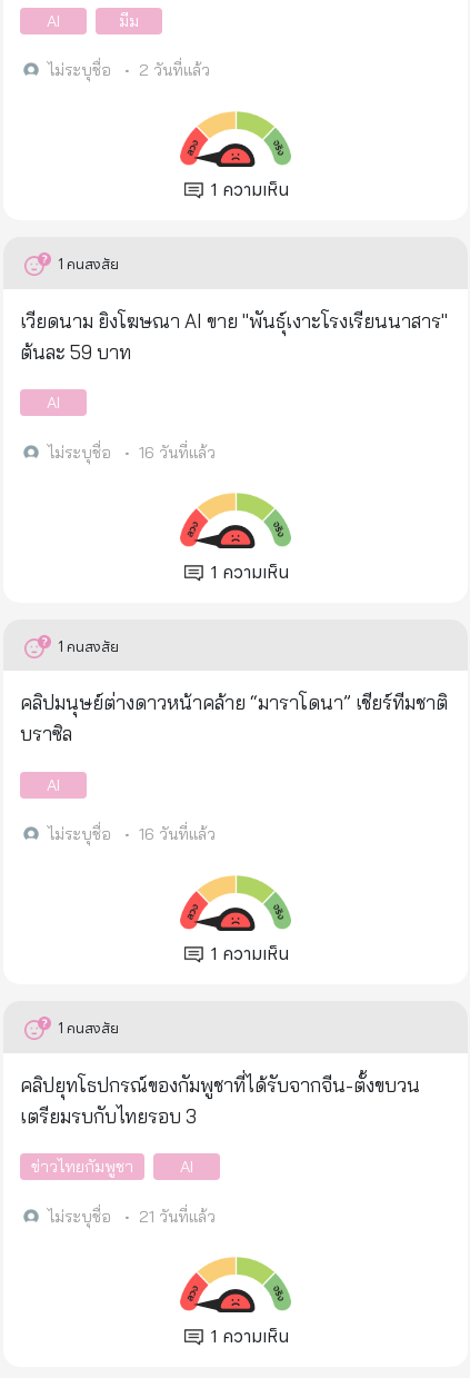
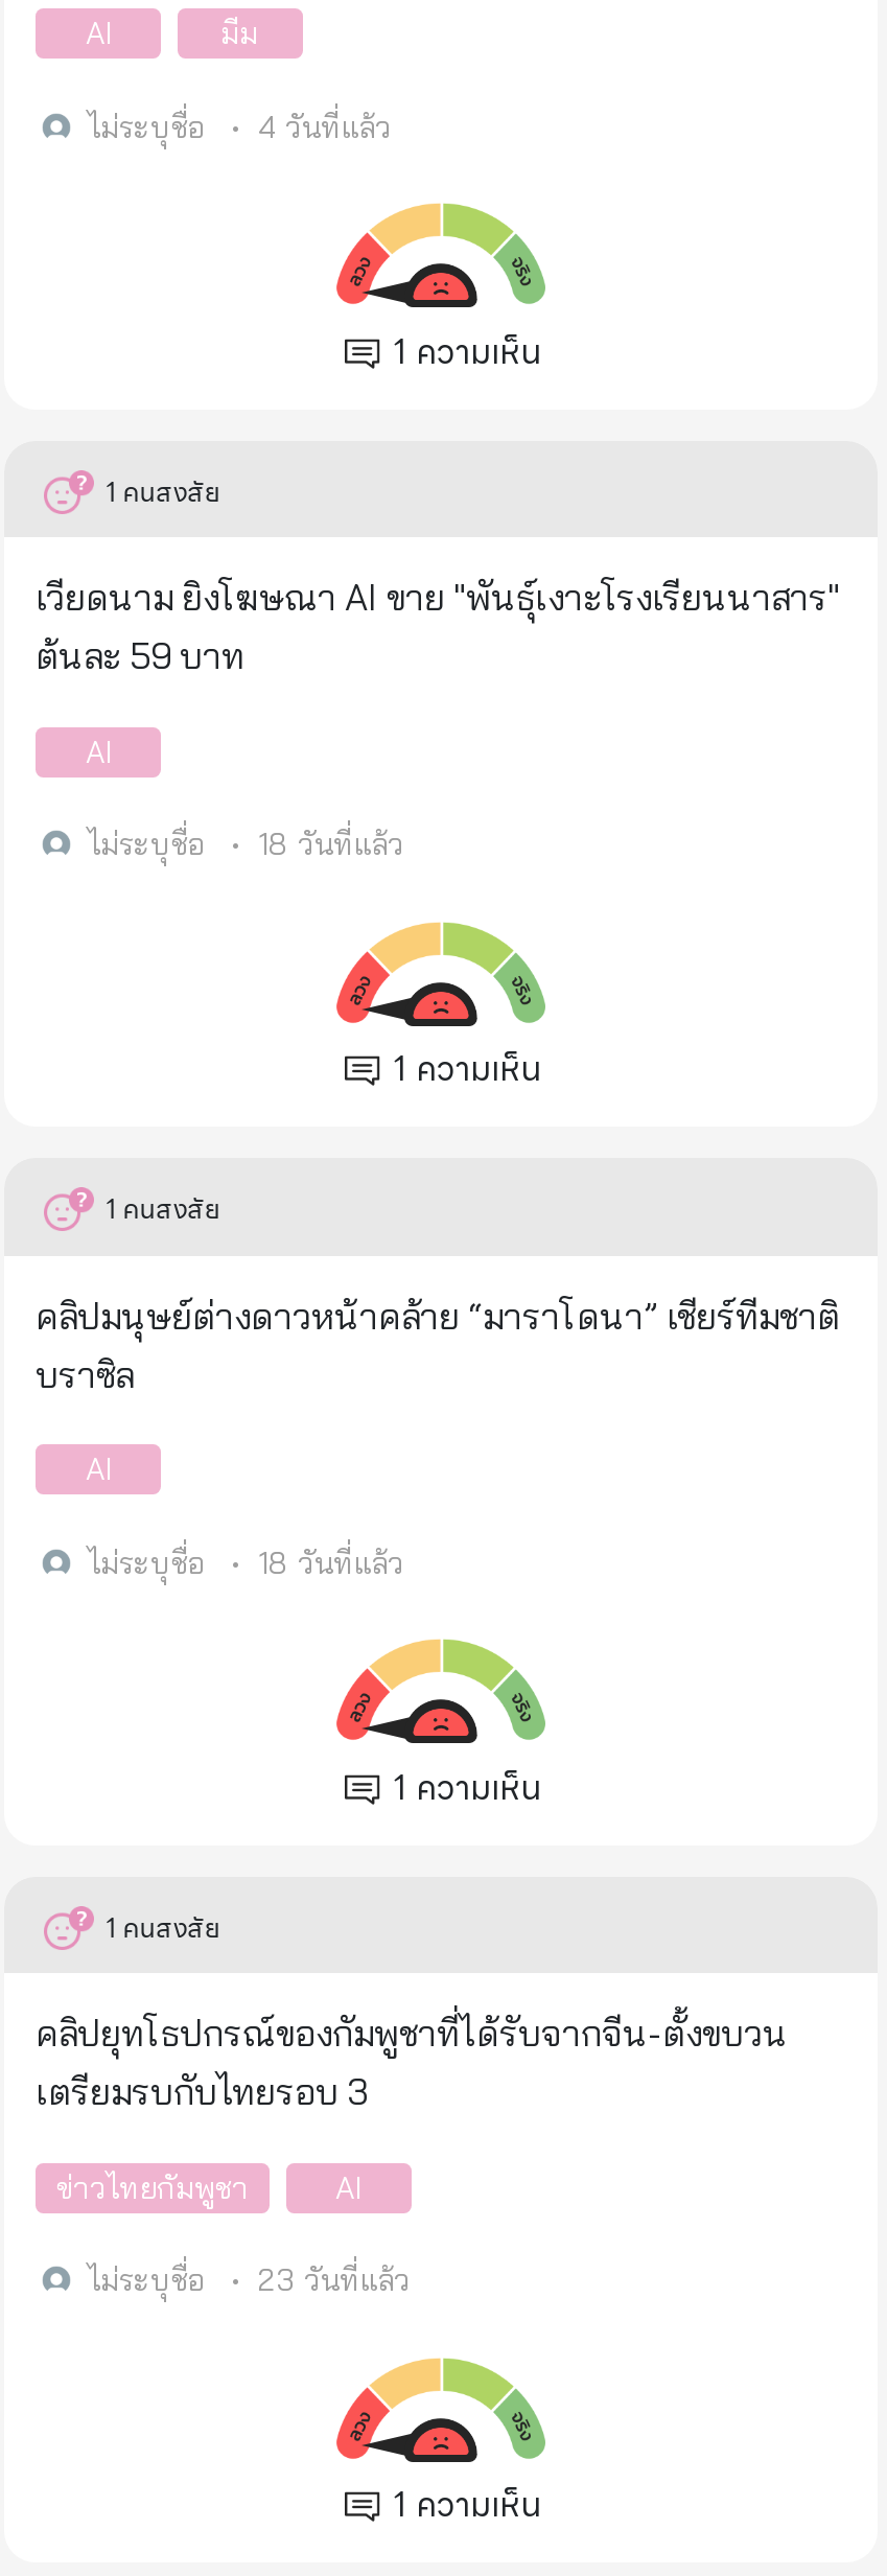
[48,61,209,81] ไม่ระบุชื่อ • 2 วันที่แล้ว -> [88,108,392,146] ไม่ระบุชื่อ • 4 วันที่แล้ว
[48,443,215,463] ไม่ระบุชื่อ • 16 วันที่แล้ว -> [88,826,404,864] ไม่ระบุชื่อ • 18 วันที่แล้ว
[48,825,215,845] ไม่ระบุชื่อ • 16 วันที่แล้ว -> [88,1544,404,1582] ไม่ระบุชื่อ • 18 วันที่แล้ว
[48,1207,215,1227] ไม่ระบุชื่อ • 21 วันที่แล้ว -> [88,2262,411,2300] ไม่ระบุชื่อ • 23 วันที่แล้ว

